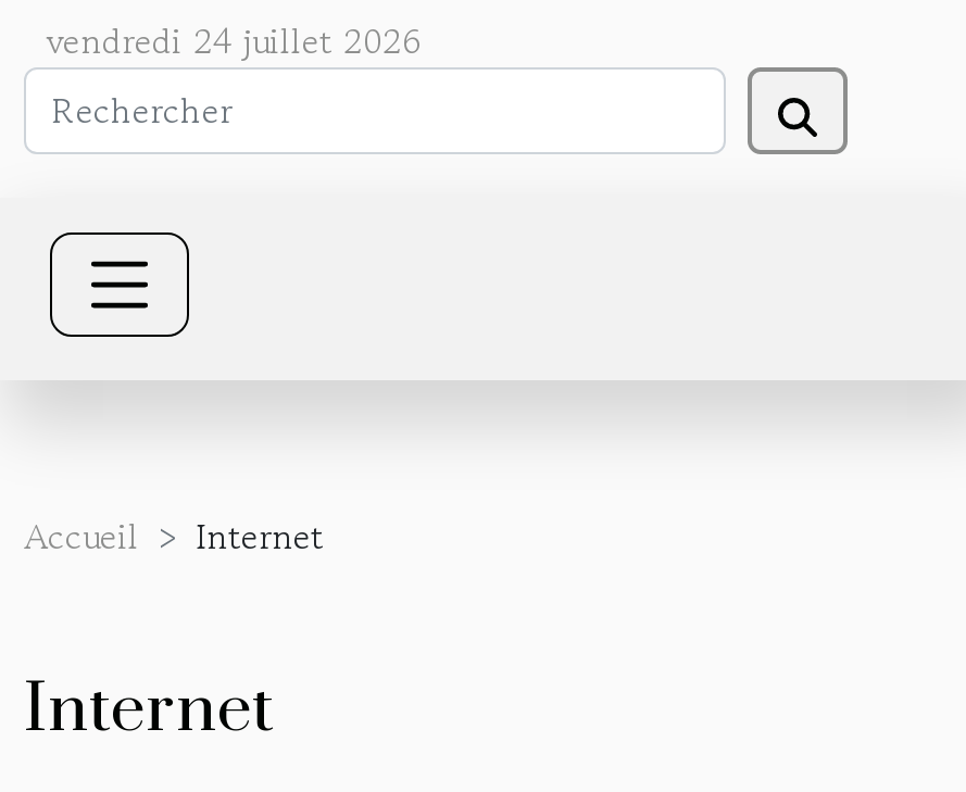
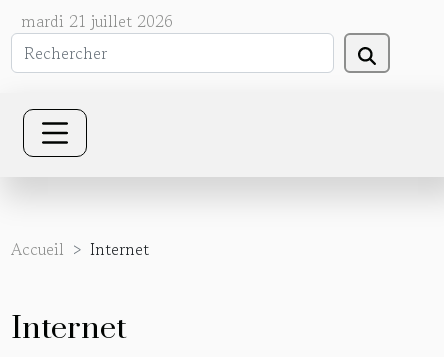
[46,15,422,67] vendredi 24 juillet 2026 -> [21,9,173,33] mardi 21 juillet 2026

